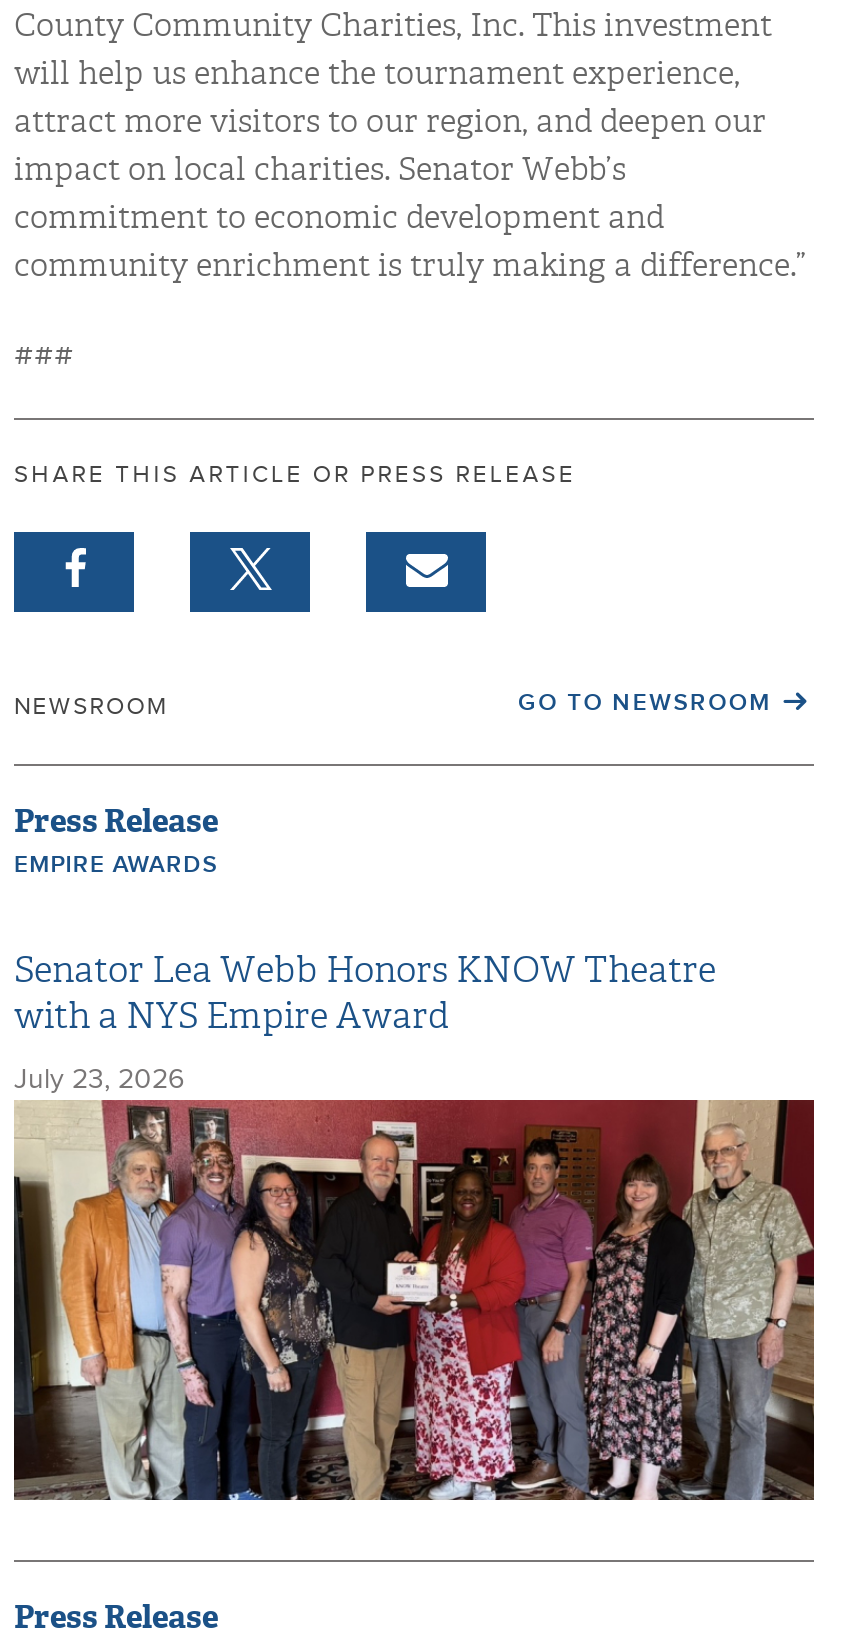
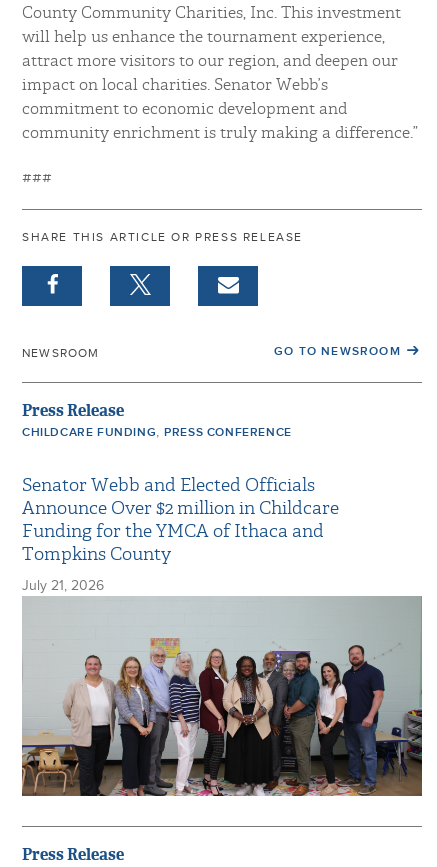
[14,854,218,878] EMPIRE AWARDS -> [22,425,292,439] CHILDCARE FUNDING, PRESS CONFERENCE
[14,948,716,1040] Senator Lea Webb Honors KNOW Theatre | with a NYS Empire Award -> [22,474,339,566] Senator Webb and Elected Officials | Announce Over $2 million in Childcare | Funding for the YMCA of Ithaca and | Tompkins County
[14,1066,184,1094] July 23, 2026 -> [22,579,104,593] July 21, 2026
[14,1100,816,1502] [image] -> [21,596,422,797] [image]

